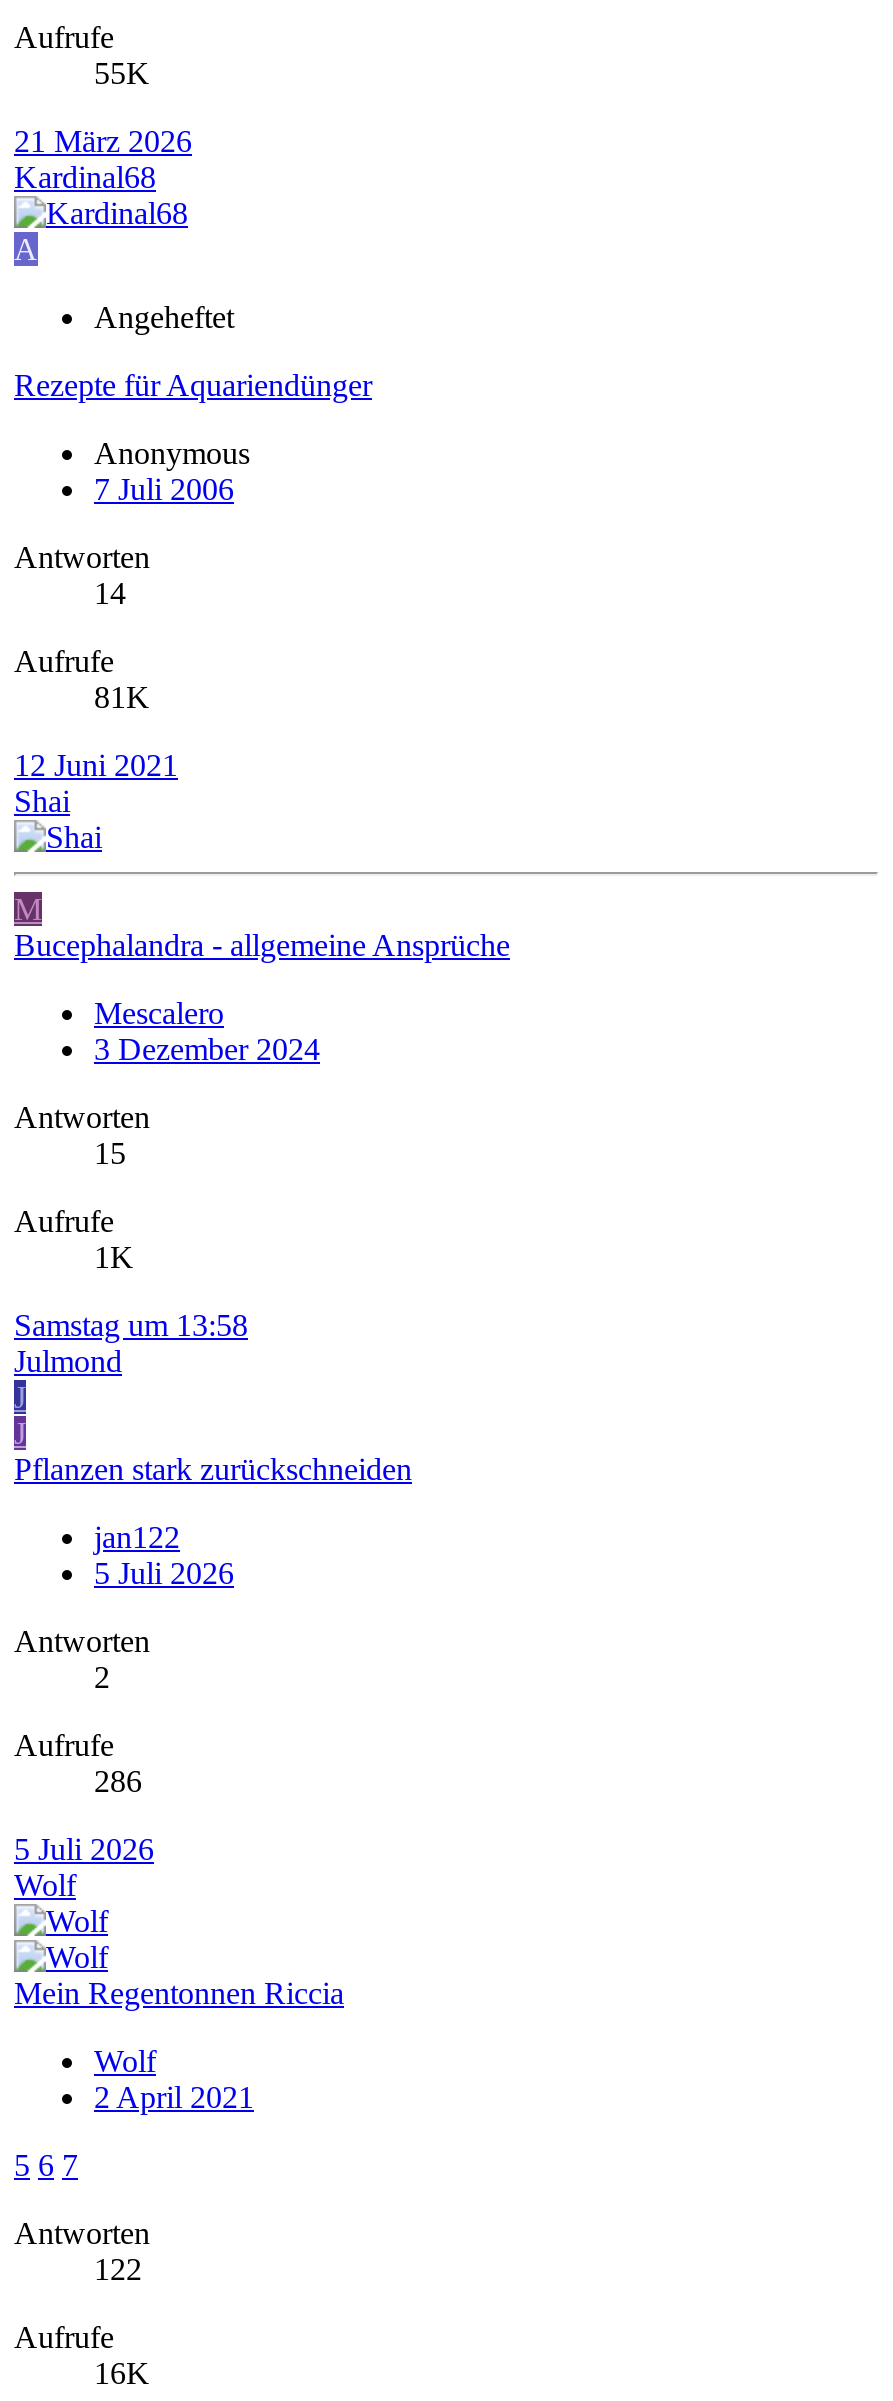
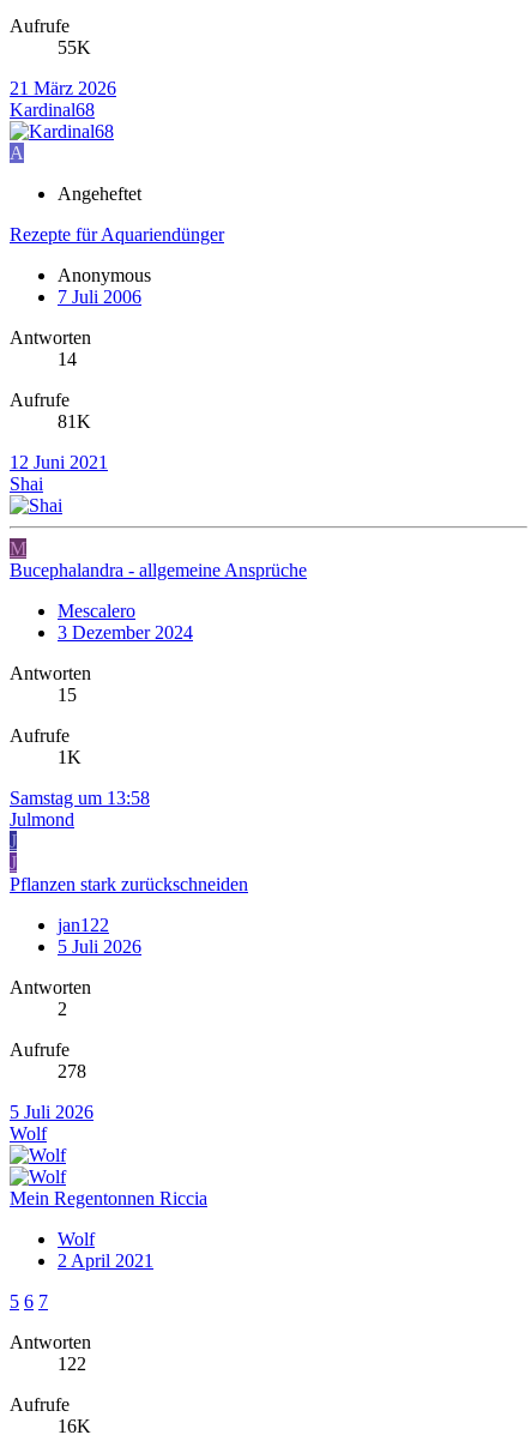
[94,1764,142,1798] 286 -> [58,1061,86,1081] 278

